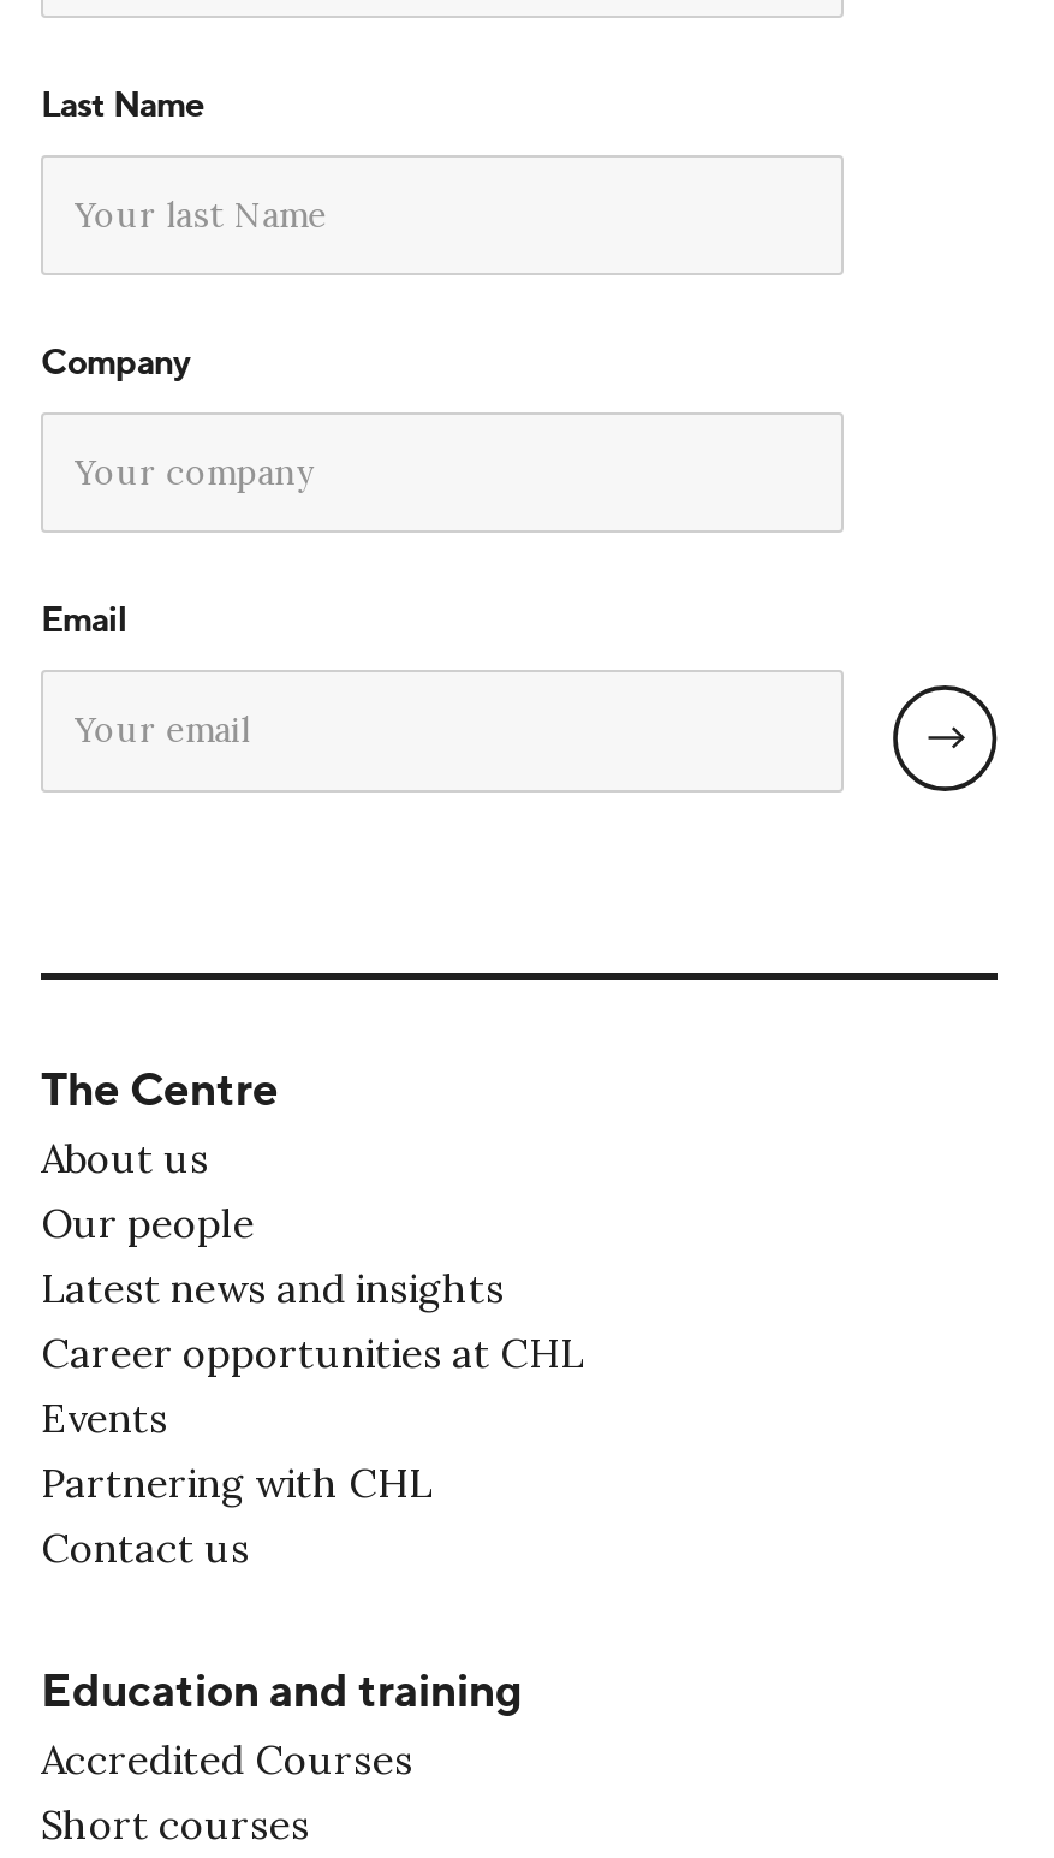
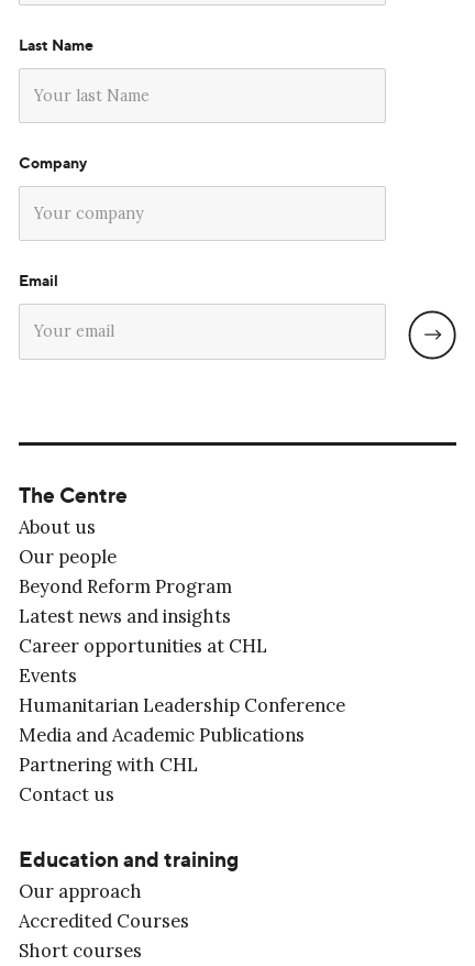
none -> [19,574,232,598] Beyond Reform Program
none -> [19,693,345,747] Humanitarian Leadership Conference | Media and Academic Publications
none -> [19,879,142,903] Our approach

